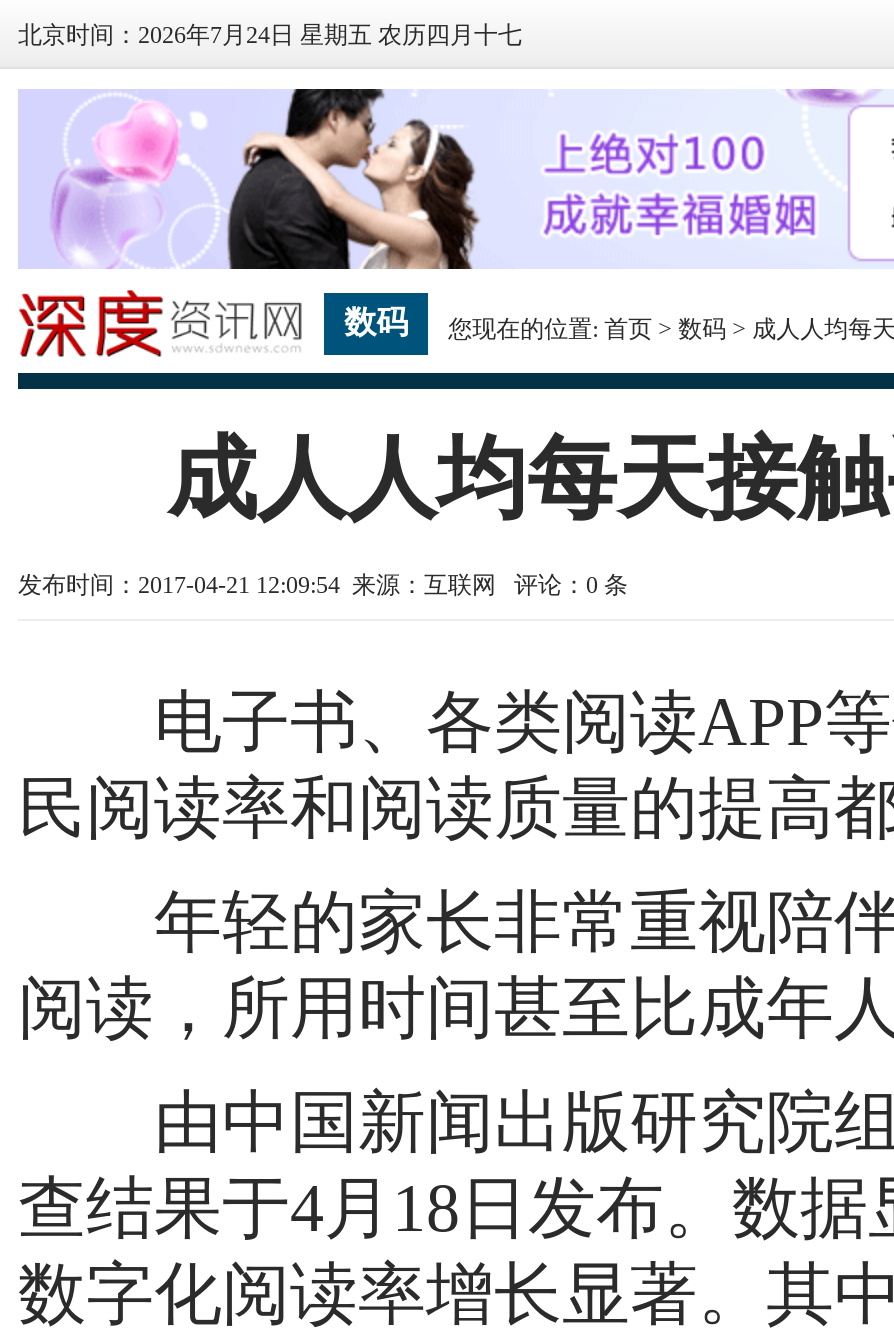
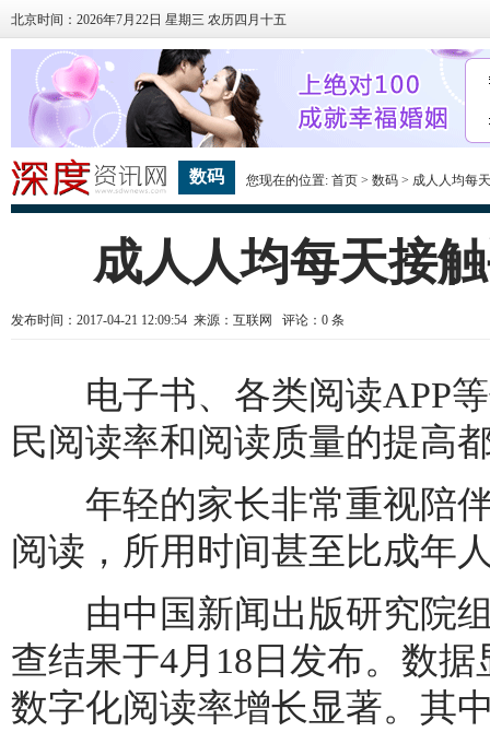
[18,21,522,49] 北京时间：2026年7月24日 星期五 农历四月十七 -> [11,12,287,27] 北京时间：2026年7月22日 星期三 农历四月十五

